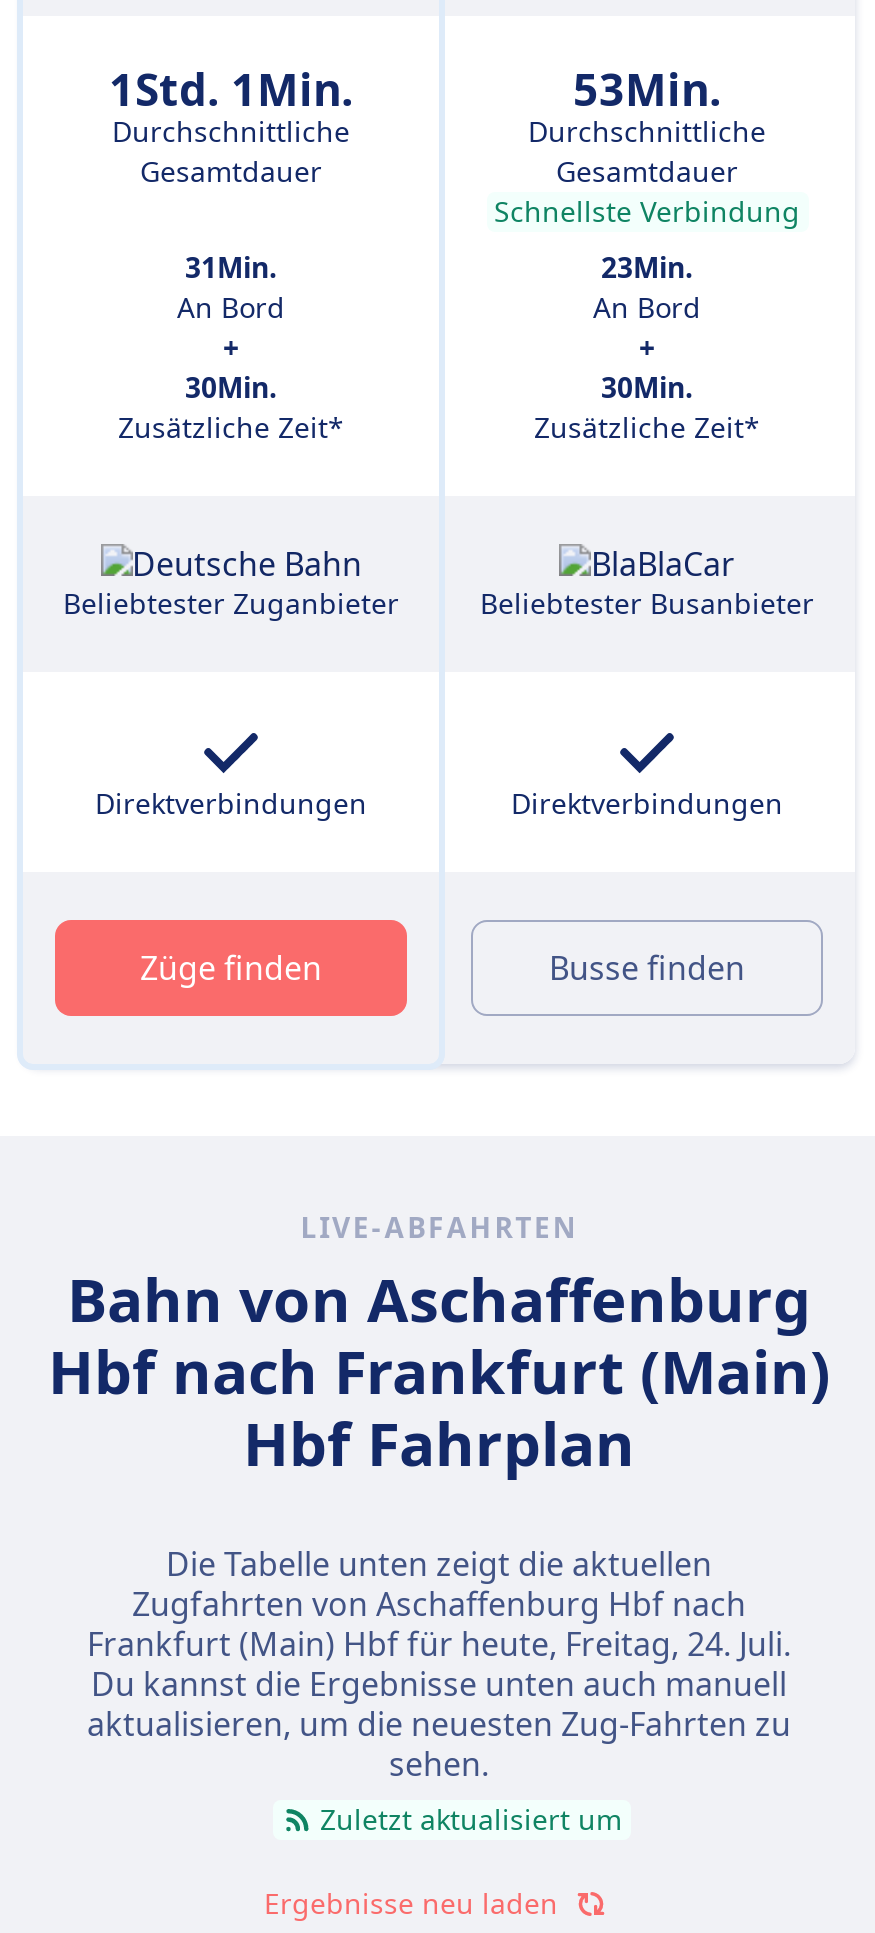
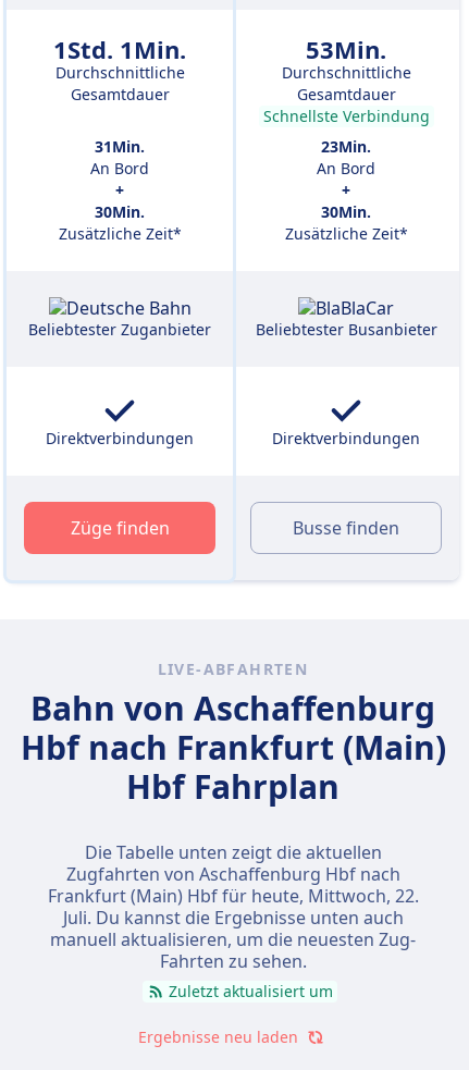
[87,1622,791,1786] Frankfurt (Main) Hbf für heute, Freitag, 24. Juli. | Du kannst die Ergebnisse unten auch manuell | aktualisieren, um die neuesten Zug-Fahrten zu | sehen. -> [47,884,418,973] Frankfurt (Main) Hbf für heute, Mittwoch, 22. | Juli. Du kannst die Ergebnisse unten auch | manuell aktualisieren, um die neuesten Zug- | Fahrten zu sehen.

